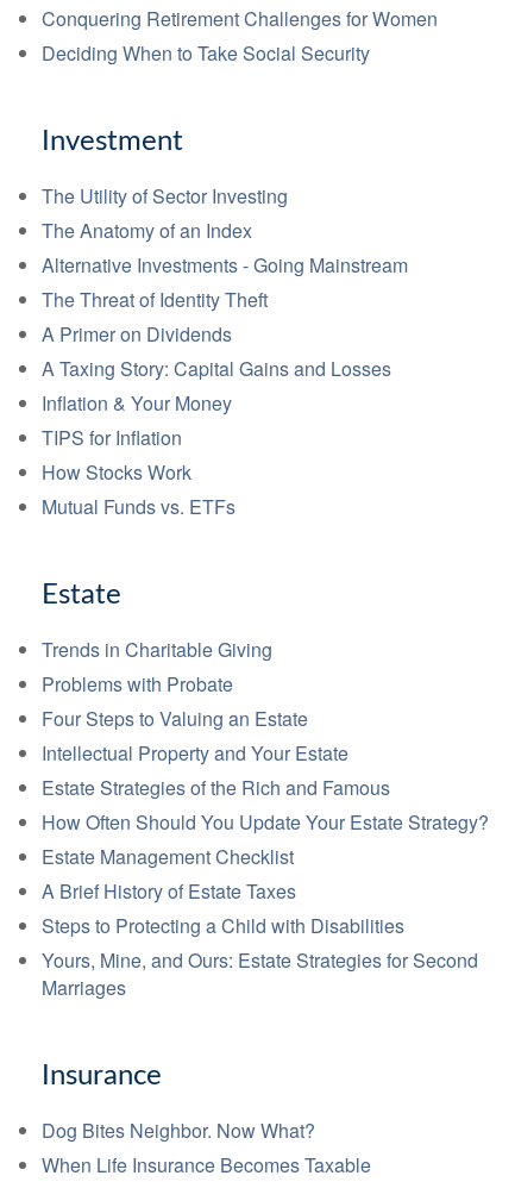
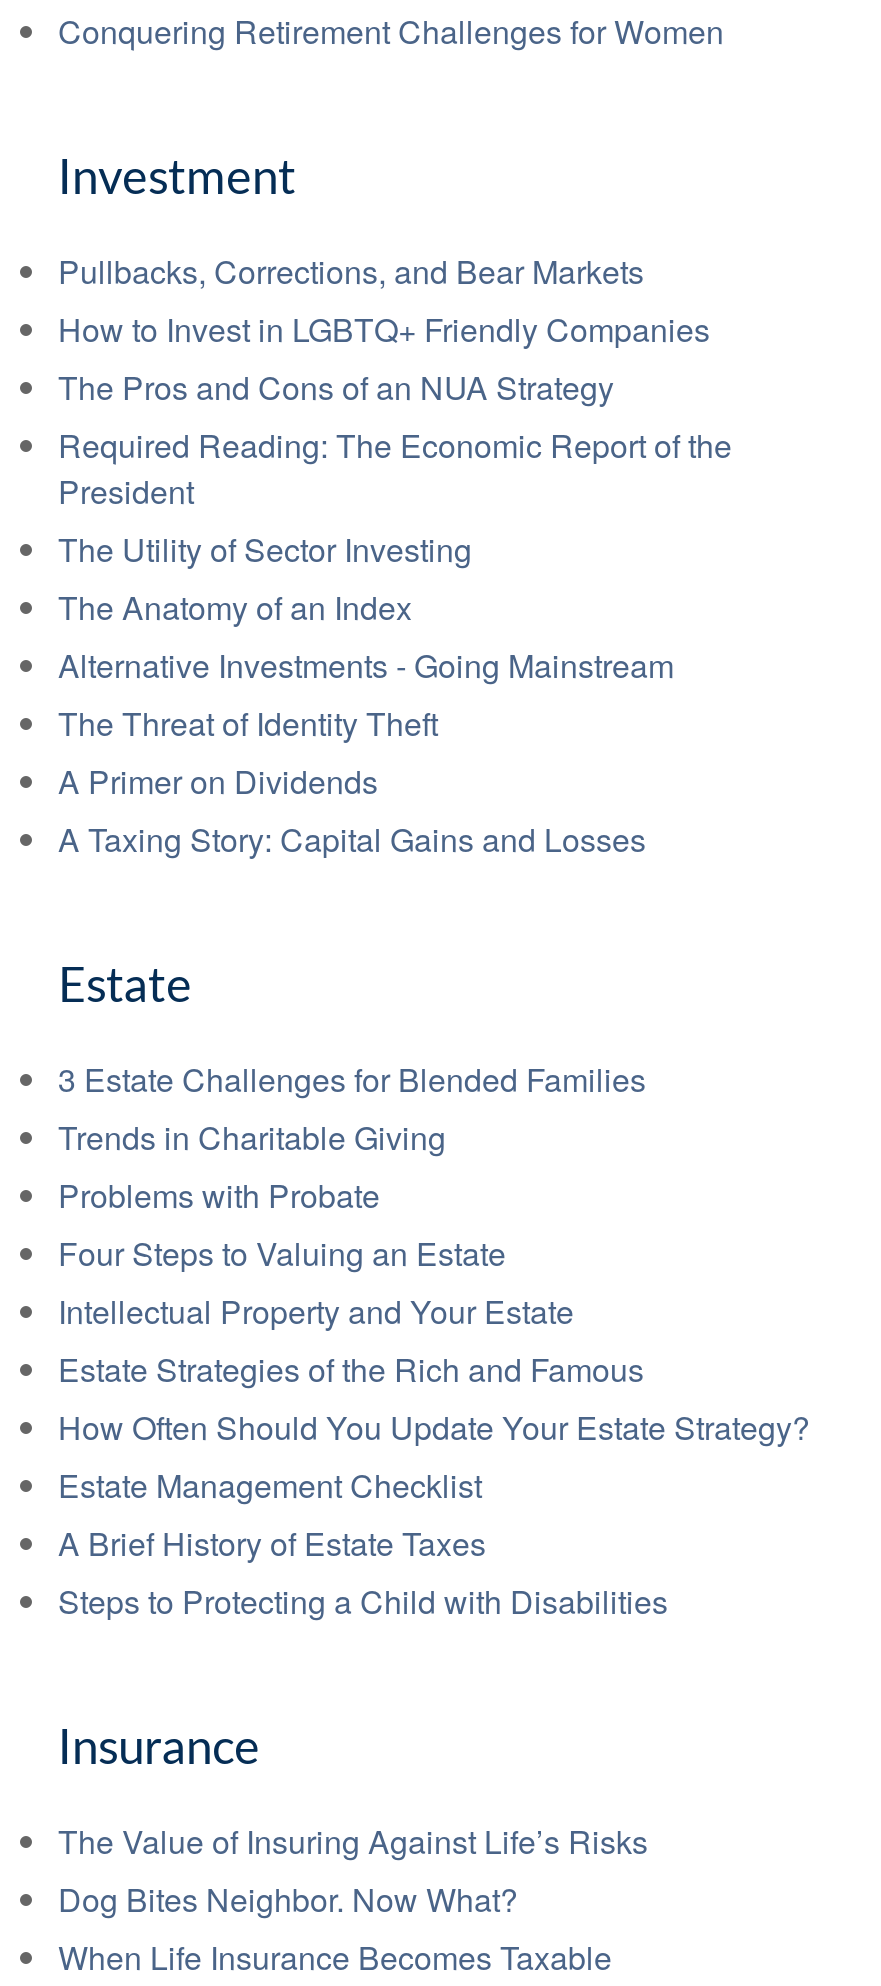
[42,39,370,67] Deciding When to Take Social Security -> none
moved [42,127,183,156] -> [58,156,296,204]: Investment
none -> [58,248,732,514] Pullbacks, Corrections, and Bear Markets | How to Invest in LGBTQ+ Friendly Companies | The Pros and Cons of an NUA Strategy | Required Reading: The Economic Report of the | President
moved [42,182,408,382] -> [58,526,674,862]: The Utility of Sector Investing | The Anatomy of an Index | Alternative Investments - Going Mainstream | The Threat of Identity Theft | A Primer on Dividends | A Taxing Story: Capital Gains and Losses
[42,389,235,520] Inflation & Your Money | TIPS for Inflation | How Stocks Work | Mutual Funds vs. ETFs -> none
none -> [58,1056,646,1102] 3 Estate Challenges for Blended Families
moved [42,636,489,939] -> [58,1114,810,1624]: Trends in Charitable Giving | Problems with Probate | Four Steps to Valuing an Estate | ... | A Brief History of Estate Taxes | Steps to Protecting a Child with Disabilities
[42,946,478,1001] Yours, Mine, and Ours: Estate Strategies for Second | Marriages -> none
moved [42,1062,162,1090] -> [58,1726,260,1774]: Insurance
none -> [58,1818,648,1864] The Value of Insuring Against Life’s Risks

